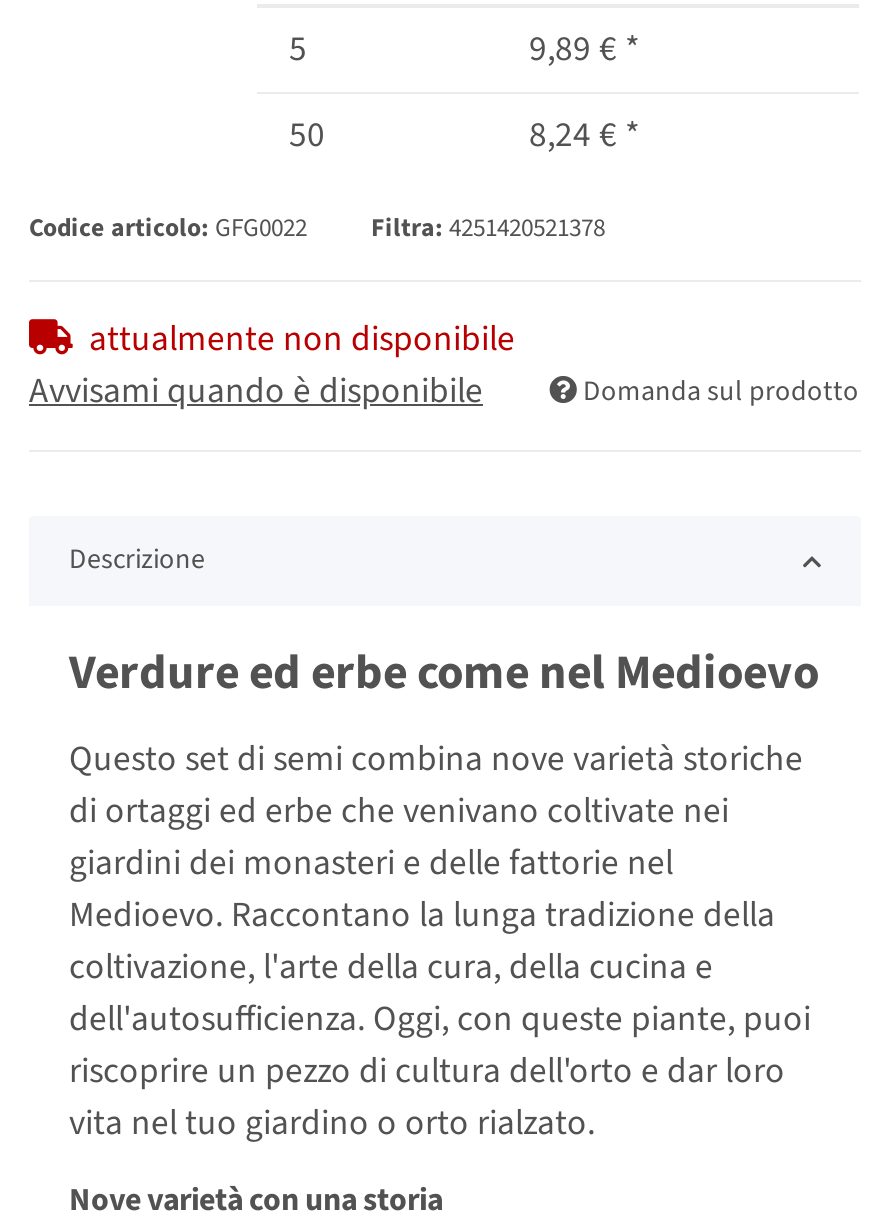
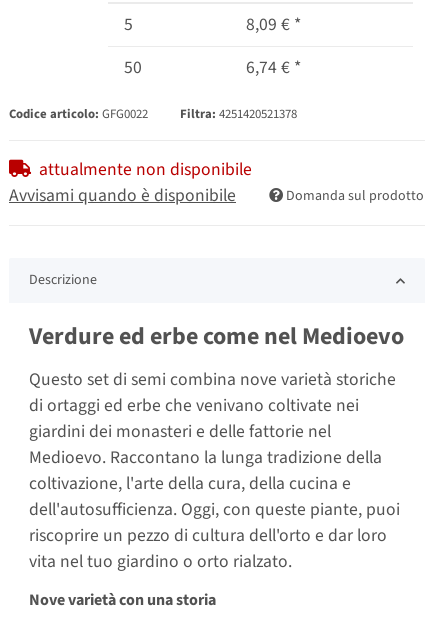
[529,24,639,74] 9,89 € * -> [246,12,301,37] 8,09 € *
[529,110,639,160] 8,24 € * -> [246,55,301,80] 6,74 € *

